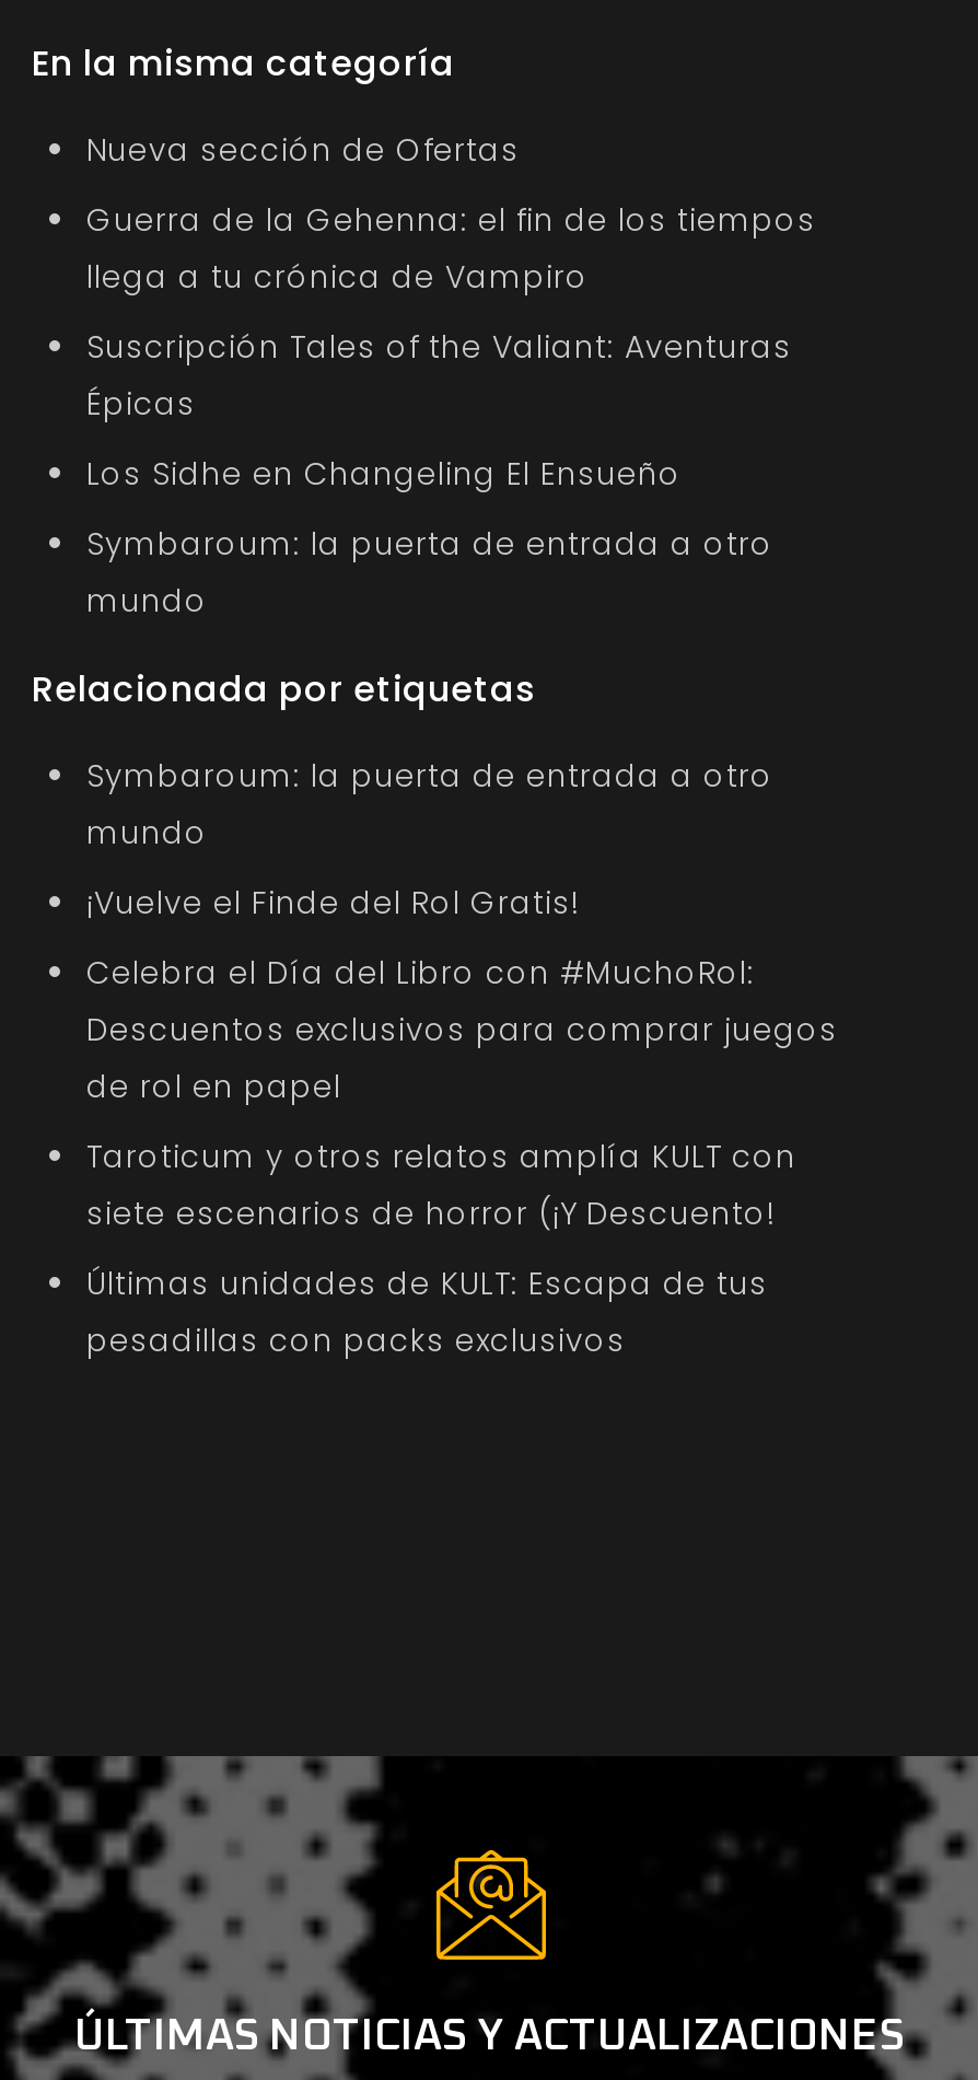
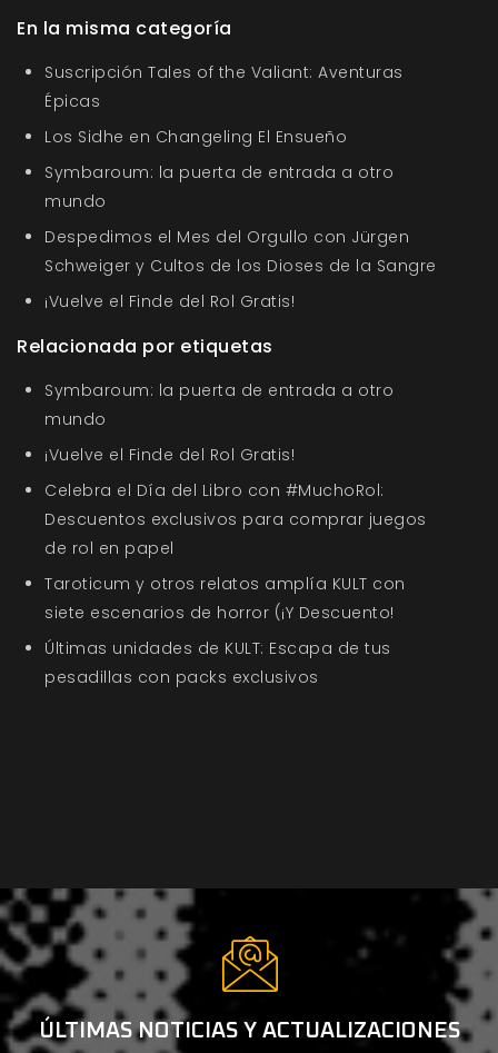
[86,128,816,299] Nueva sección de Ofertas | Guerra de la Gehenna: el fin de los tiempos | llega a tu crónica de Vampiro -> none
moved [86,325,792,623] -> [44,61,403,212]: Suscripción Tales of the Valiant: Aventuras | Épicas | Los Sidhe en Changeling El Ensueño | Symbaroum: la puerta de entrada a otro | mundo
none -> [44,226,436,312] Despedimos el Mes del Orgullo con Jürgen | Schweiger y Cultos de los Dioses de la Sangre | ¡Vuelve el Finde del Rol Gratis!

